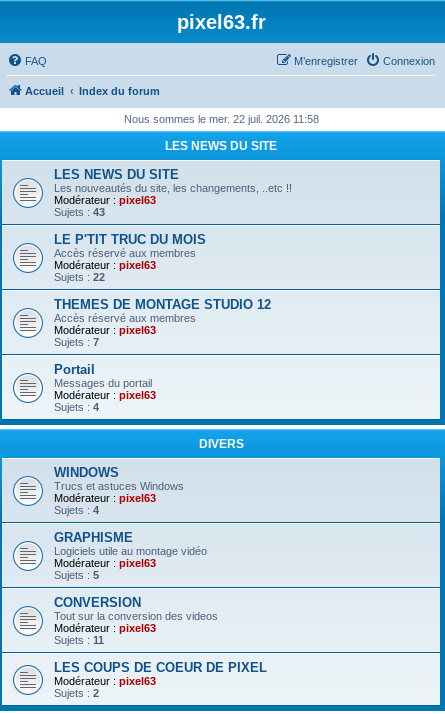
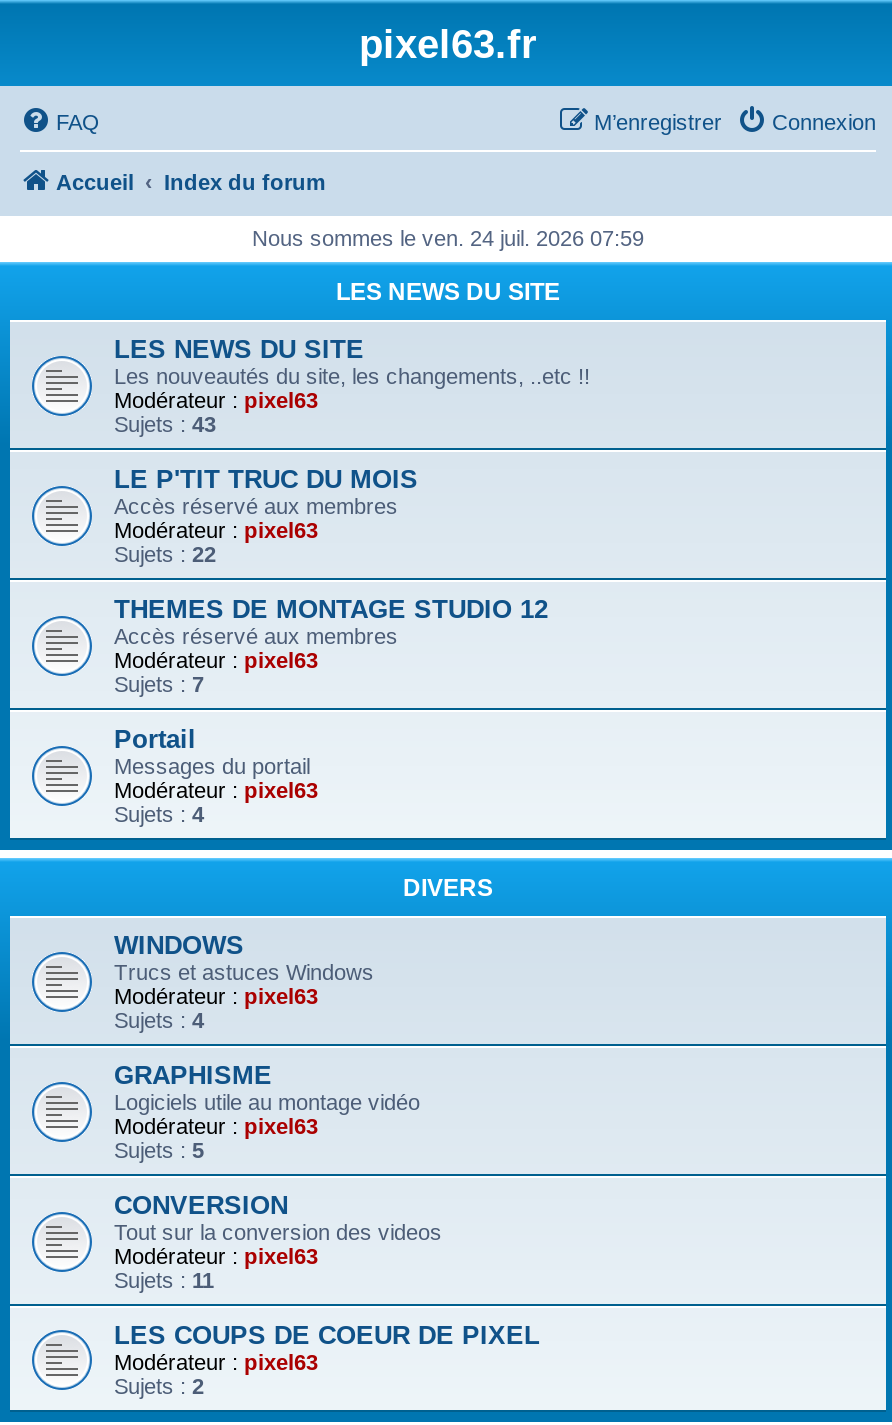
[123,113,318,125] Nous sommes le mer. 22 juil. 2026 11:58 -> [252,226,644,250] Nous sommes le ven. 24 juil. 2026 07:59

